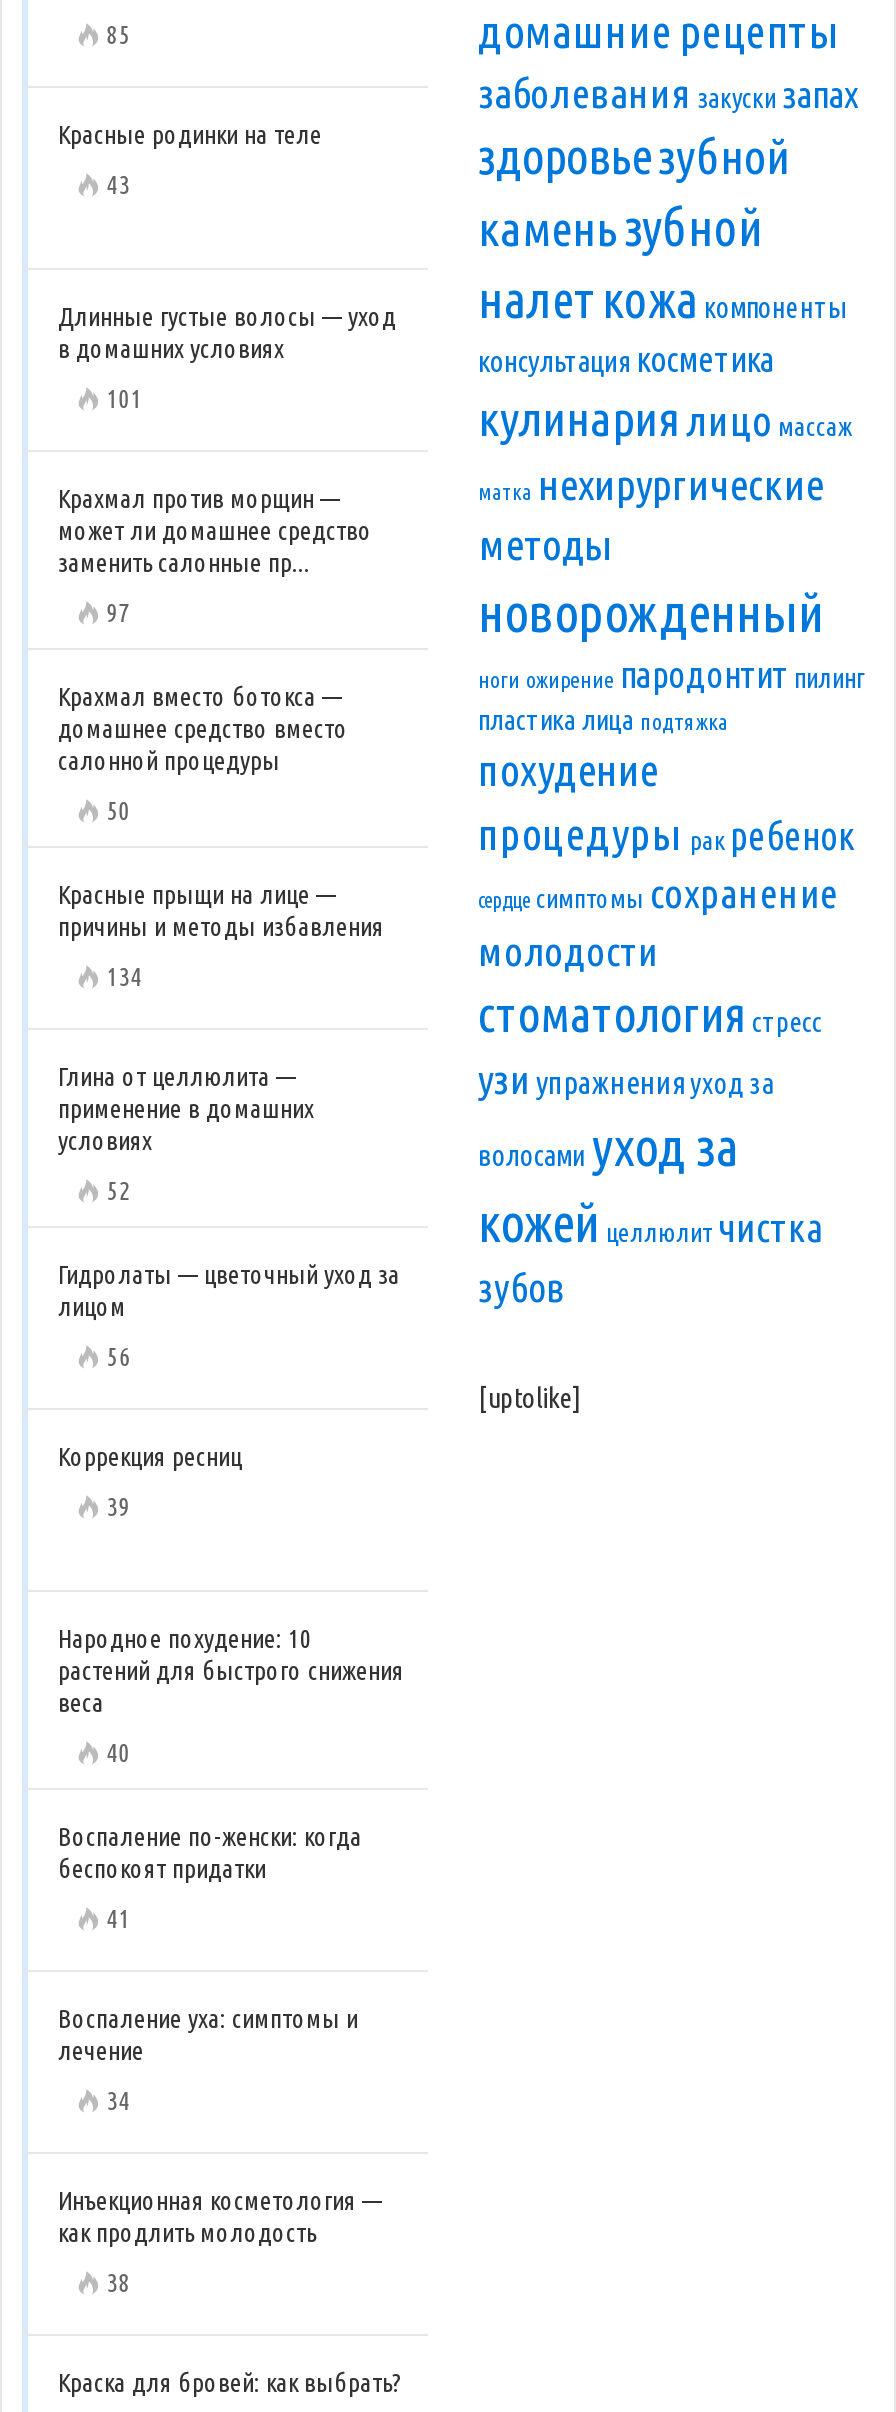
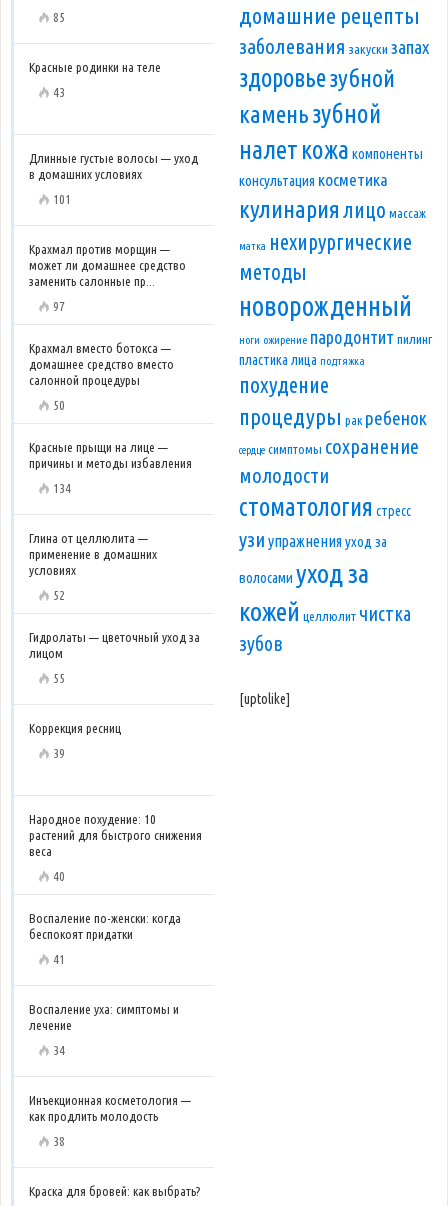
[106,1342,130,1370] 56 -> [53,671,65,685] 55

